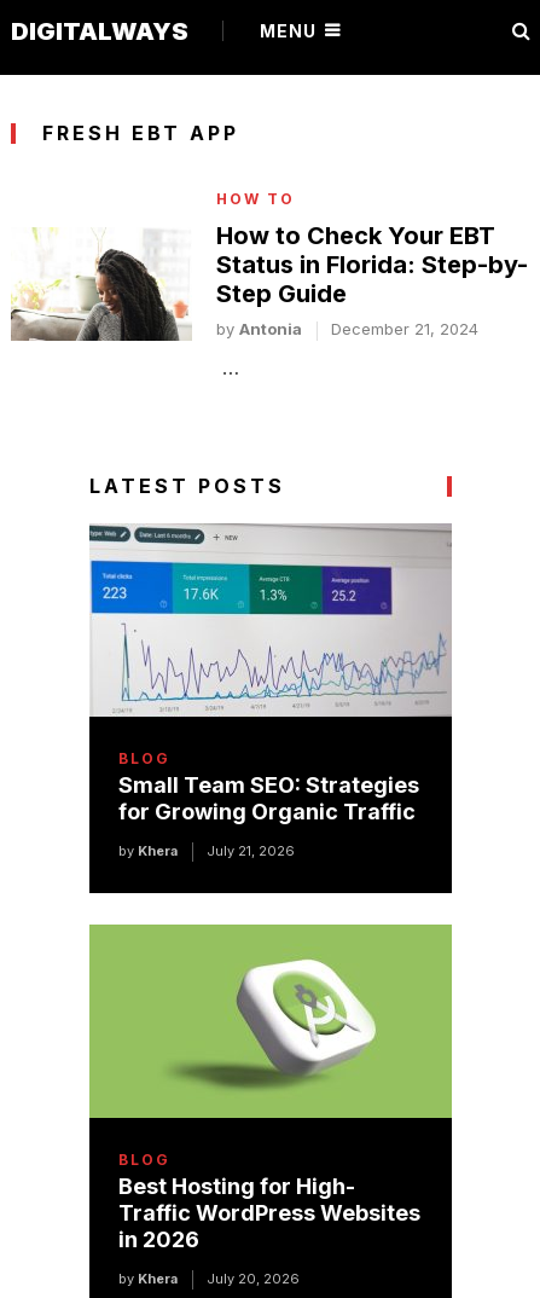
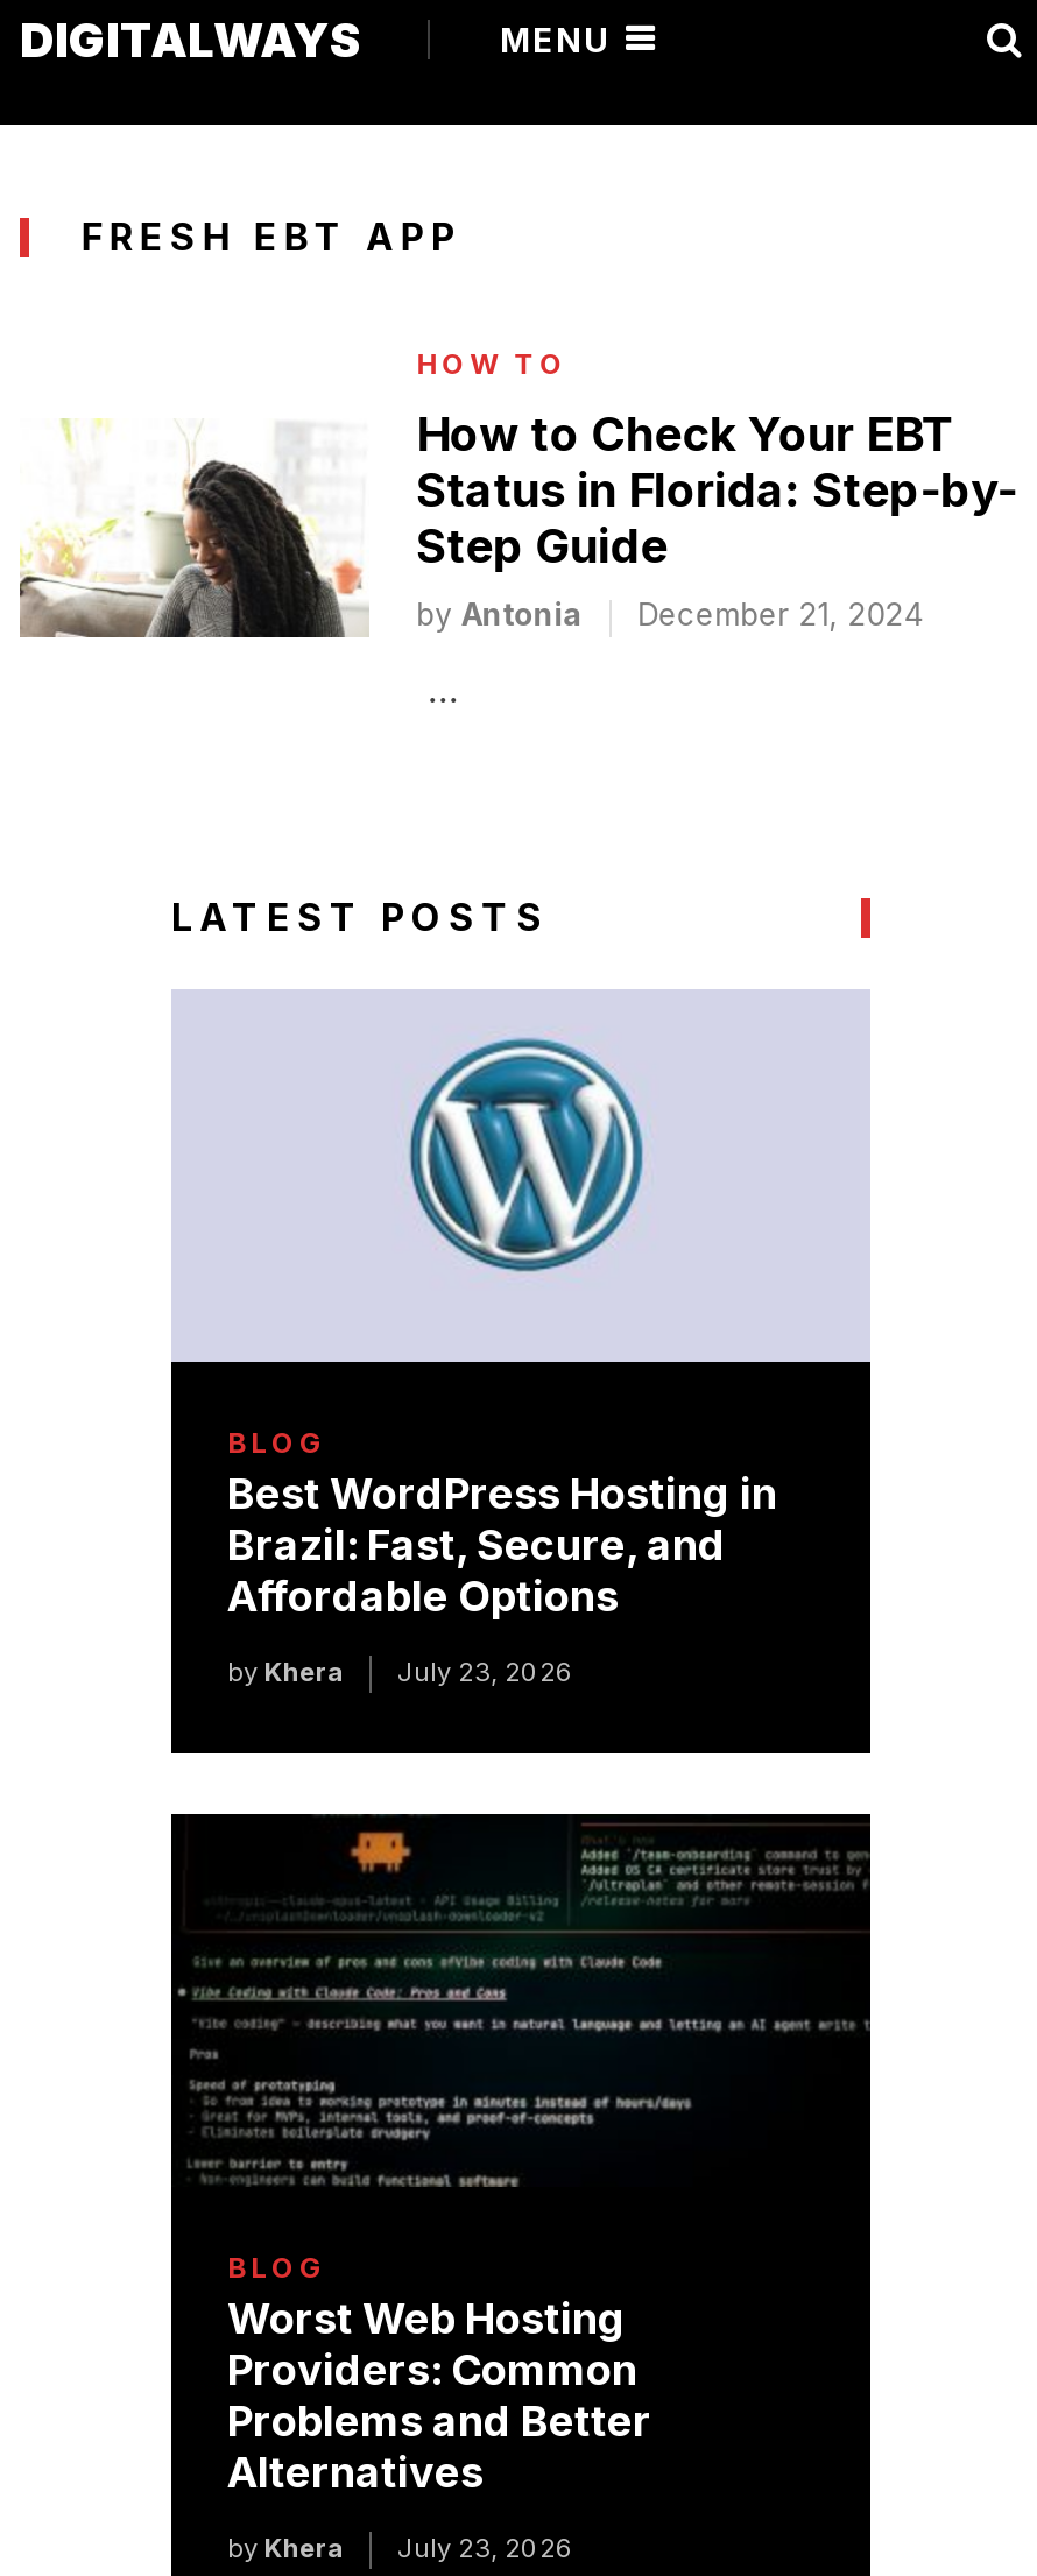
[88,523,452,717] [image] -> [171,991,868,1362] [image]
[118,773,419,824] Small Team SEO: Strategies | for Growing Organic Traffic -> [227,1470,777,1621] Best WordPress Hosting in | Brazil: Fast, Secure, and | Affordable Options
[118,843,295,860] by Khera July 21, 2026 -> [227,1656,574,1689] by Khera July 23, 2026
[88,923,453,1119] [image] -> [169,1812,873,2187] [image]
[118,1173,420,1252] Best Hosting for High- | Traffic WordPress Websites | in 2026 -> [227,2294,651,2496] Worst Web Hosting | Providers: Common | Problems and Better | Alternatives
[118,1270,300,1287] by Khera July 20, 2026 -> [227,2531,574,2564] by Khera July 23, 2026

